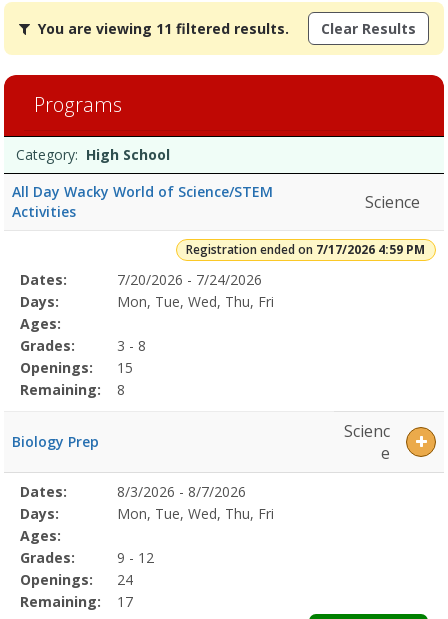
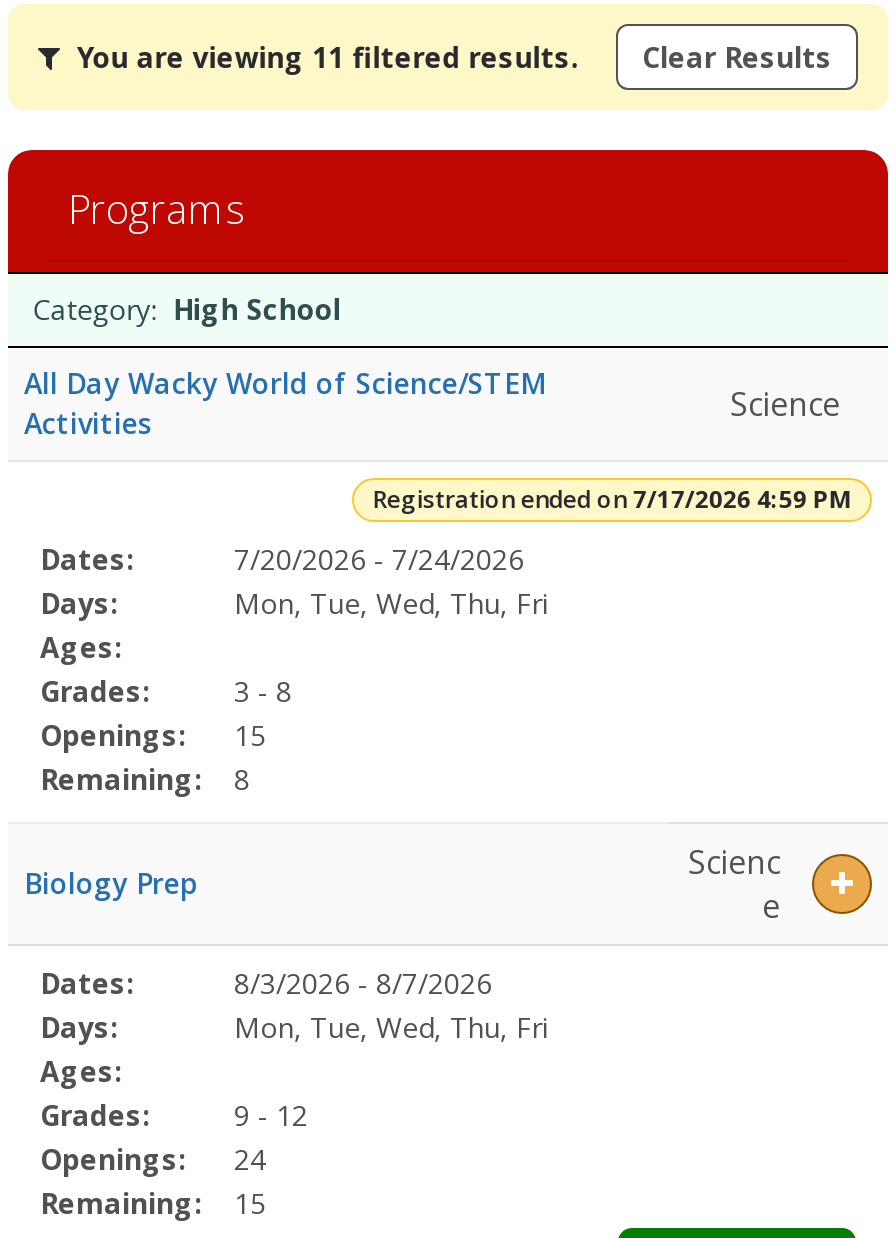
[20,592,133,611] Remaining: 17 -> [40,1184,266,1222] Remaining: 15

